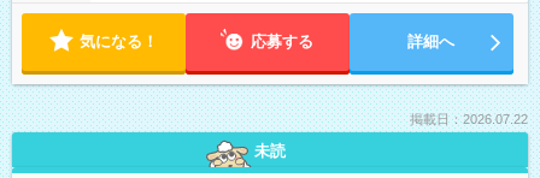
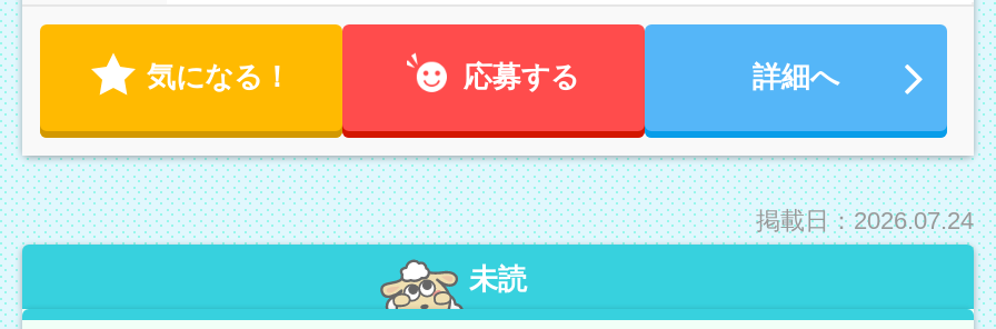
[410,112,528,126] 掲載日：2026.07.22 -> [756,207,974,233] 掲載日：2026.07.24

